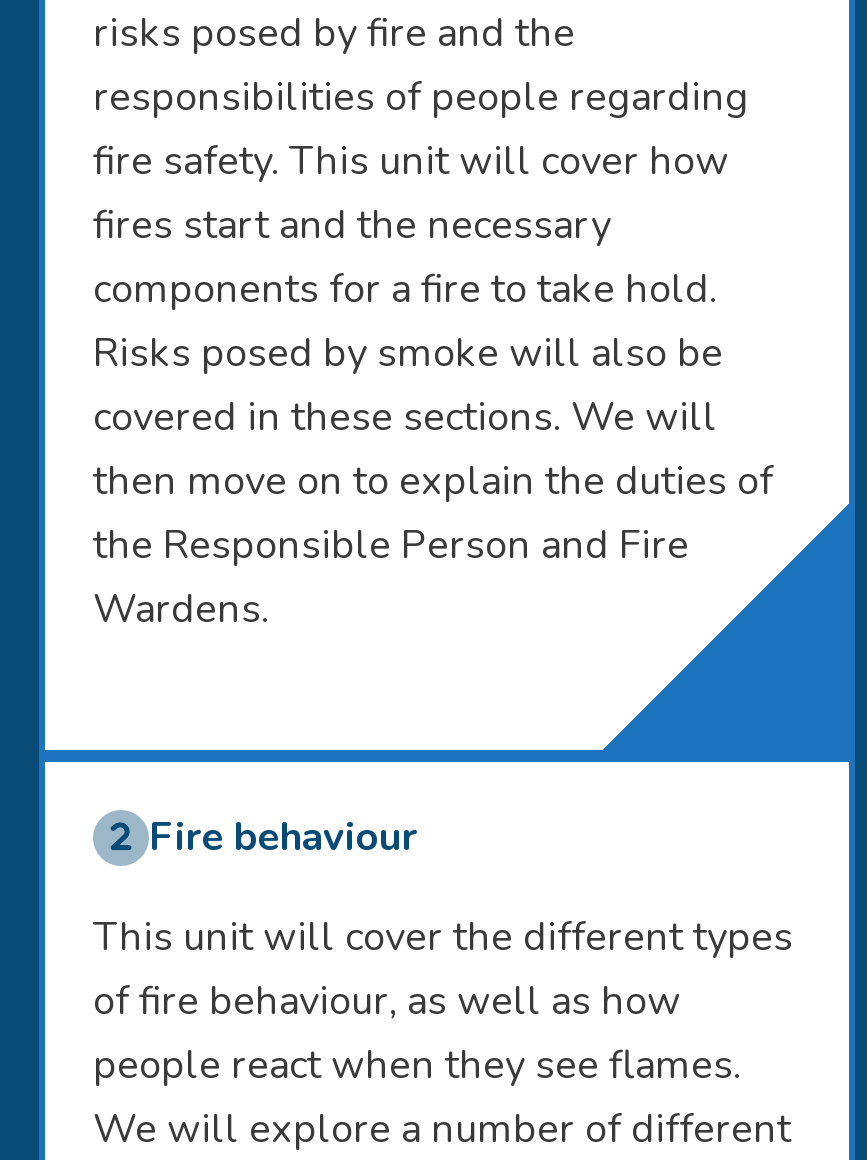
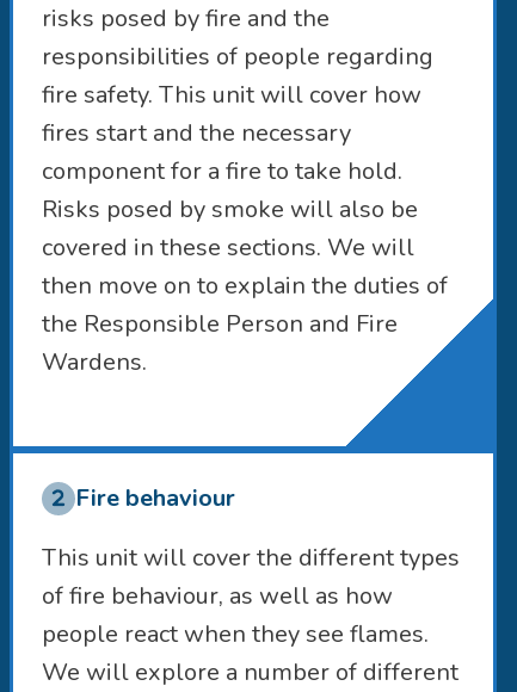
[93,261,717,315] components for a fire to take hold. -> [42,156,402,188] component for a fire to take hold.

